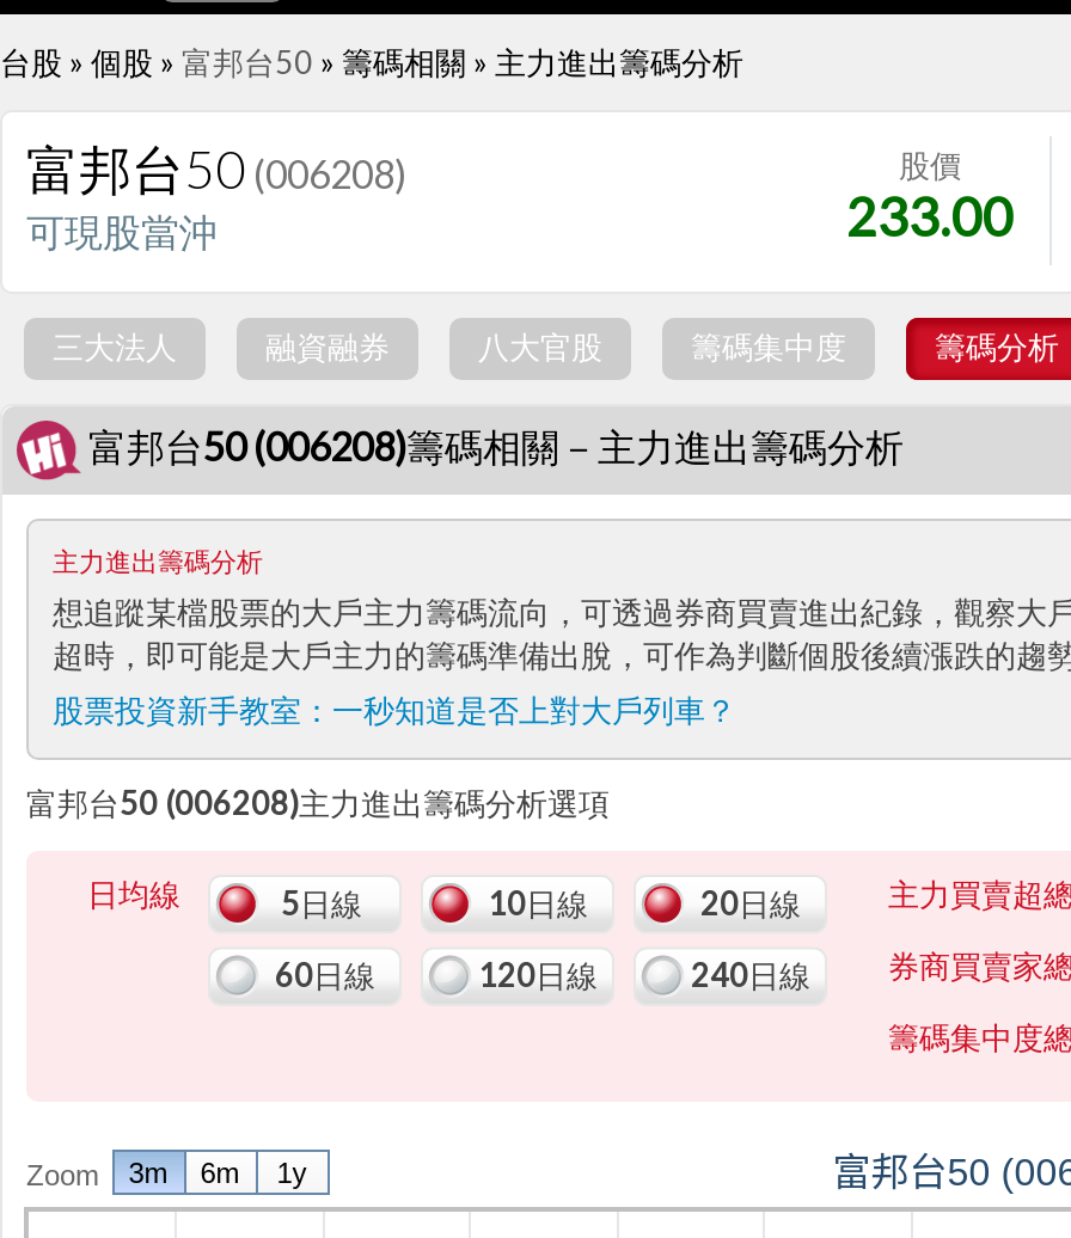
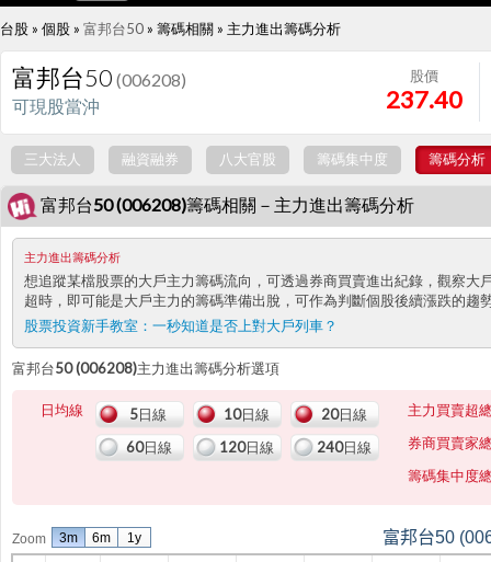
[846,184,1014,249] 233.00 -> [386,84,463,114] 237.40

